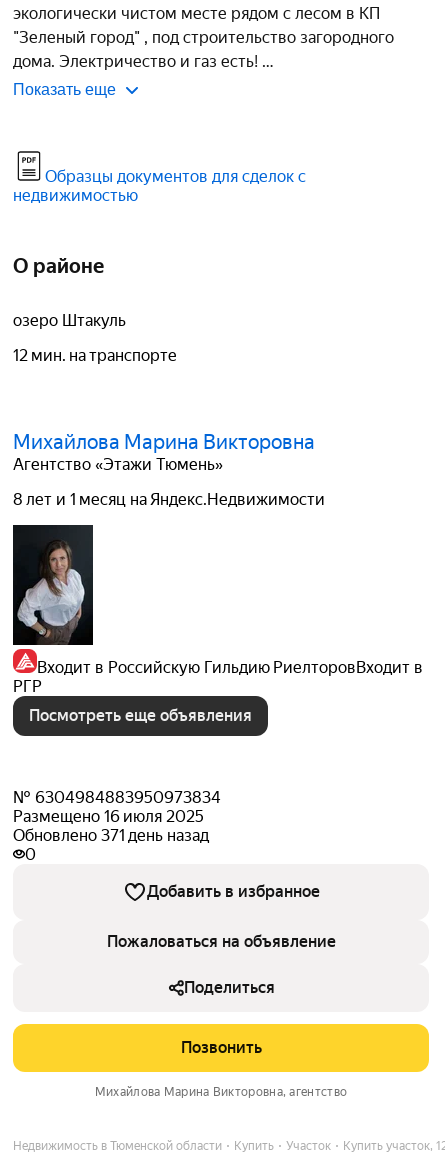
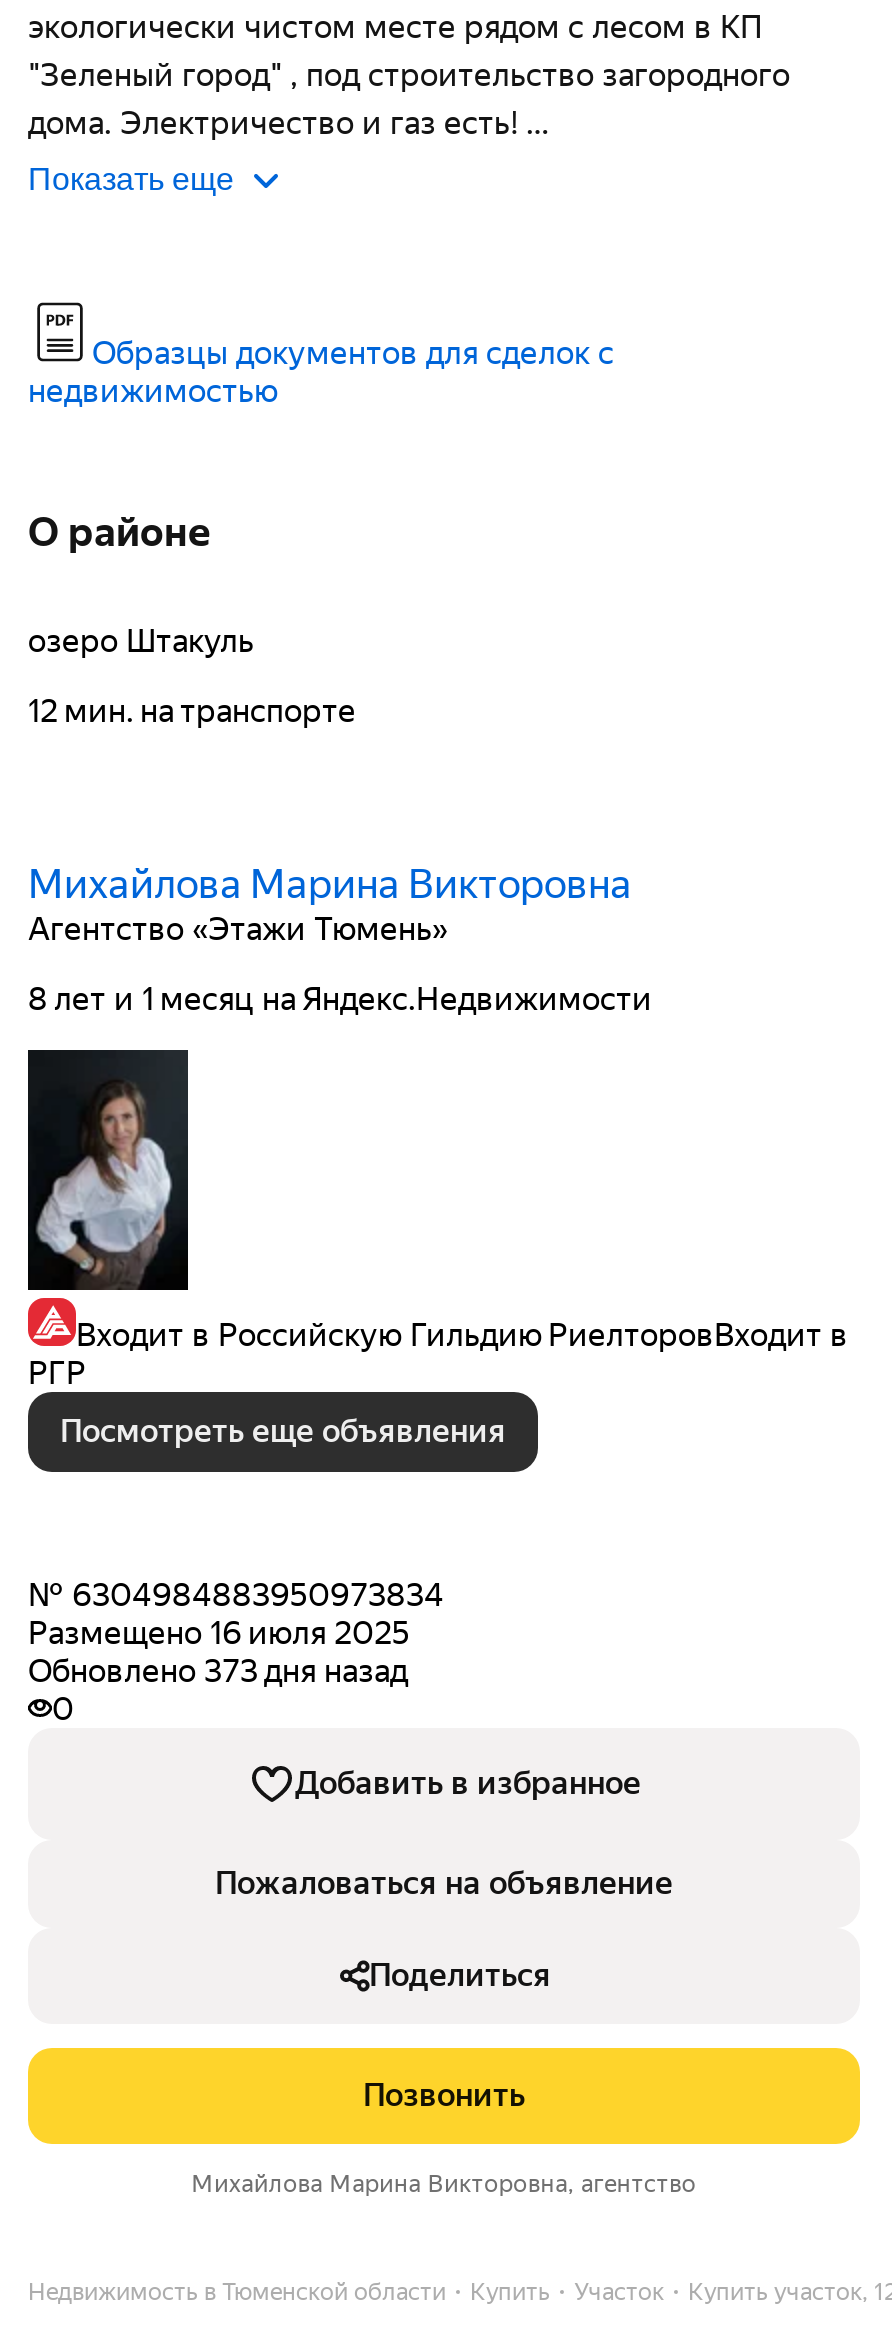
[13,826,209,845] Обновлено 371 день назад -> [28,1652,408,1690] Обновлено 373 дня назад

